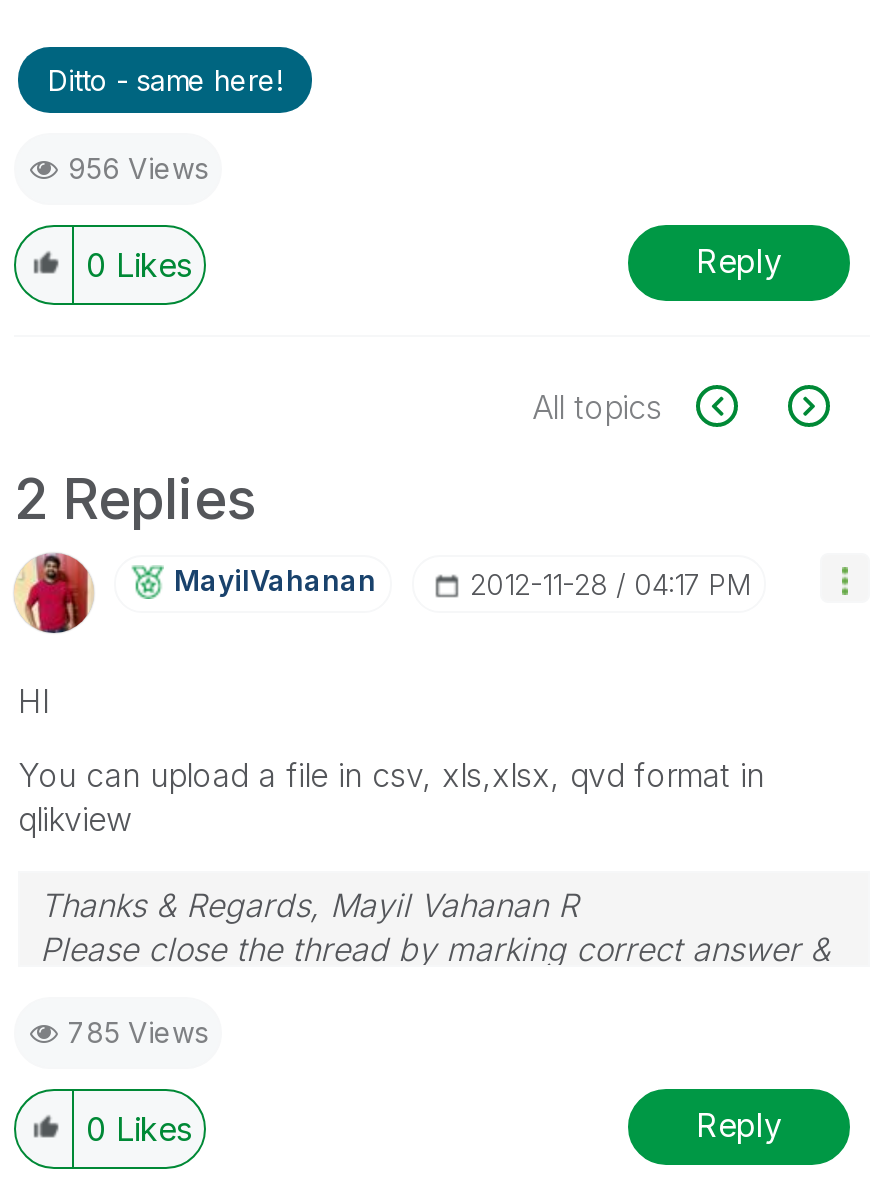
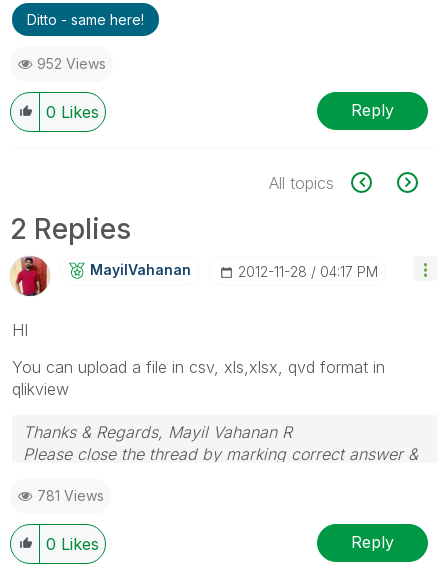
[68,150,208,184] 956 Views -> [37,54,106,71] 952 Views
[68,1014,208,1048] 785 Views -> [37,486,104,503] 781 Views

